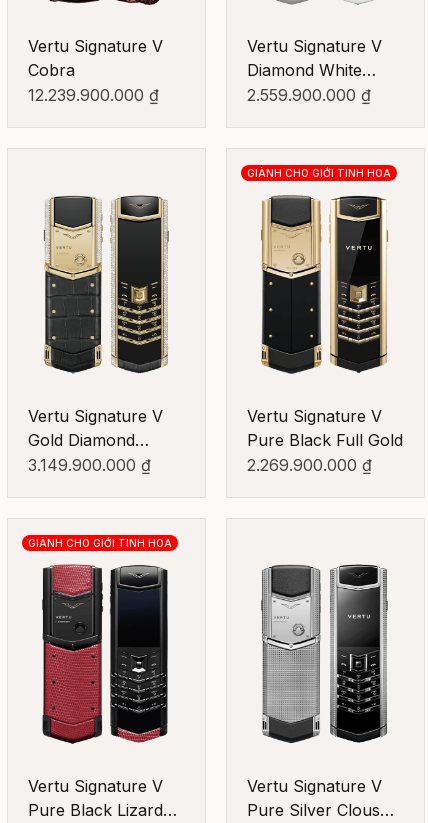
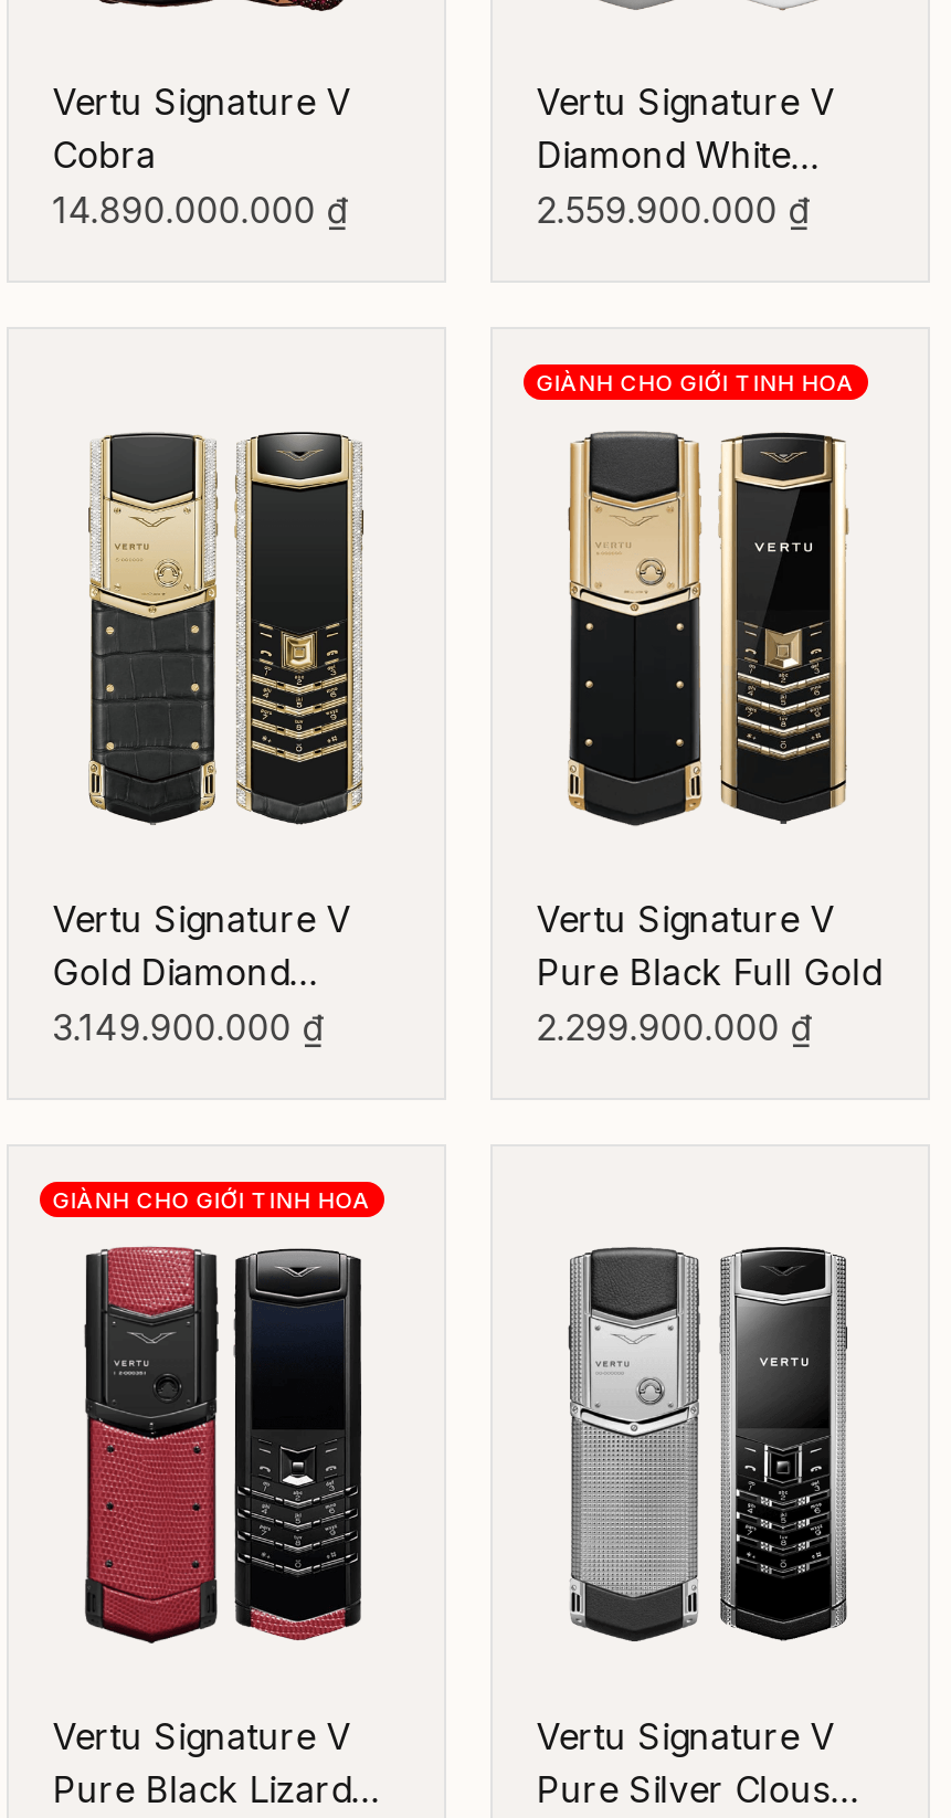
[28,85,159,105] 12.239.900.000 ₫ -> [53,189,349,233] 14.890.000.000 ₫
[247,455,372,475] 2.269.900.000 ₫ -> [536,1006,812,1050] 2.299.900.000 ₫

